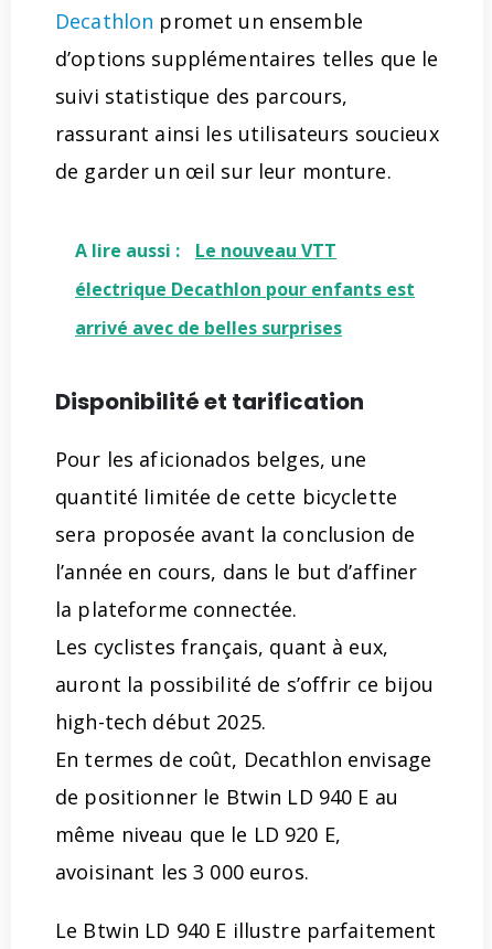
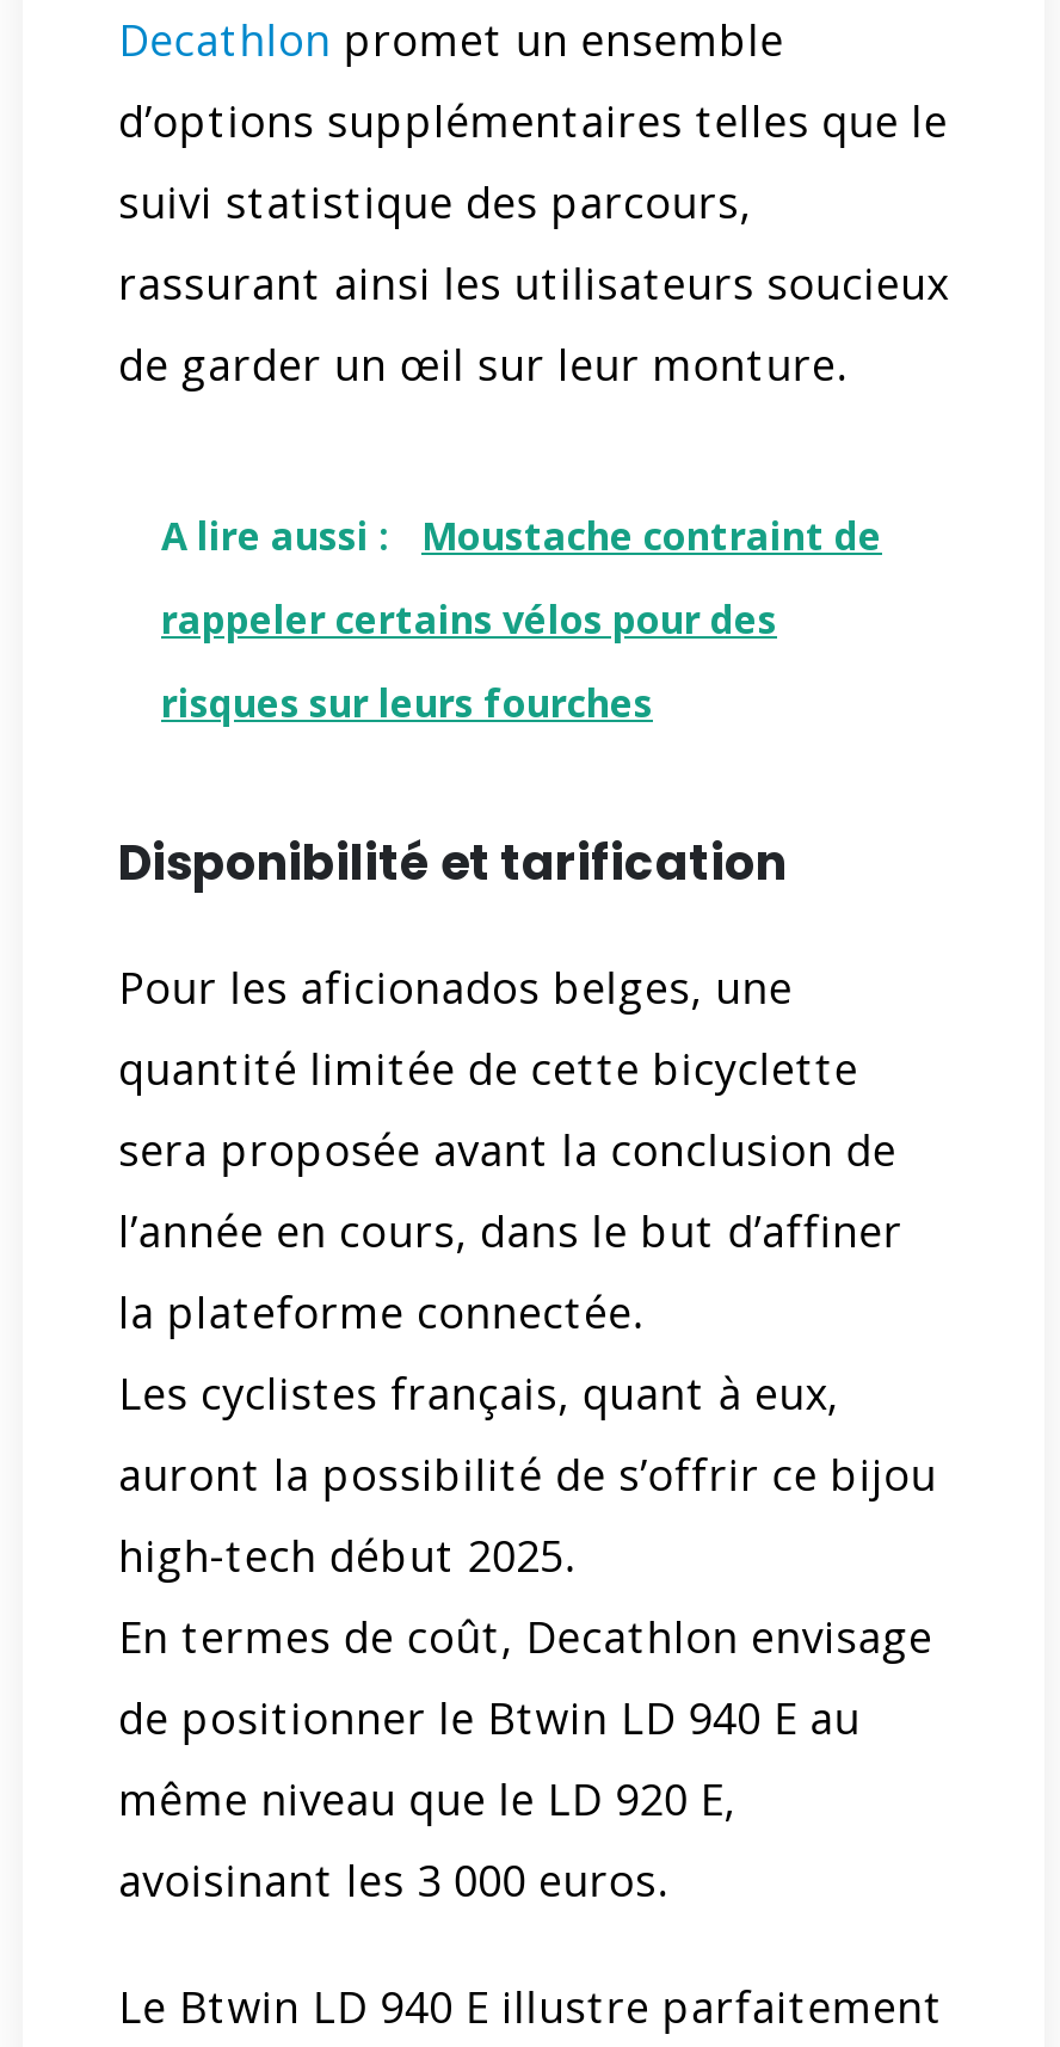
[75,238,336,263] A lire aussi : Le nouveau VTT -> [161,509,882,562] A lire aussi : Moustache contraint de
[75,277,415,301] électrique Decathlon pour enfants est -> [161,593,777,645] rappeler certains vélos pour des
[75,315,342,340] arrivé avec de belles surprises -> [161,677,653,729] risques sur leurs fourches

